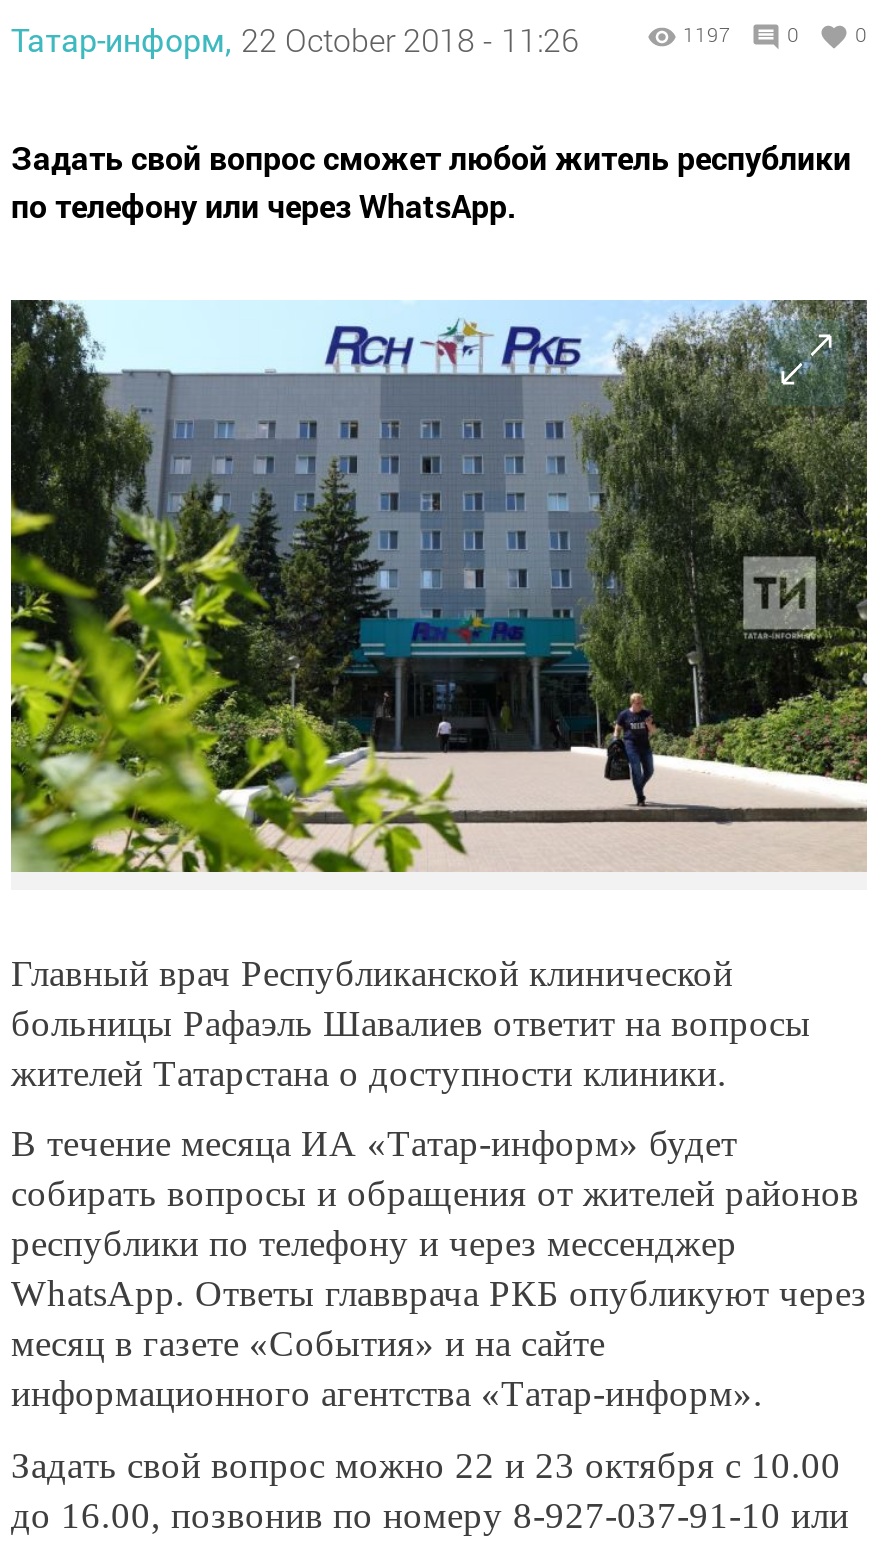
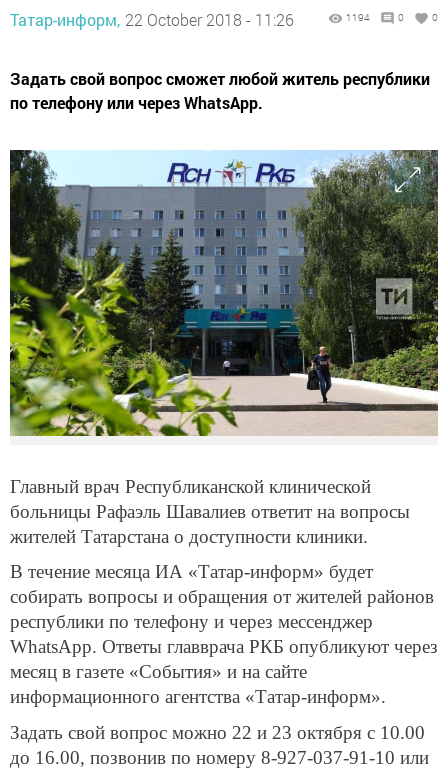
[683,23,731,49] 1197 -> [346,11,370,24] 1194

